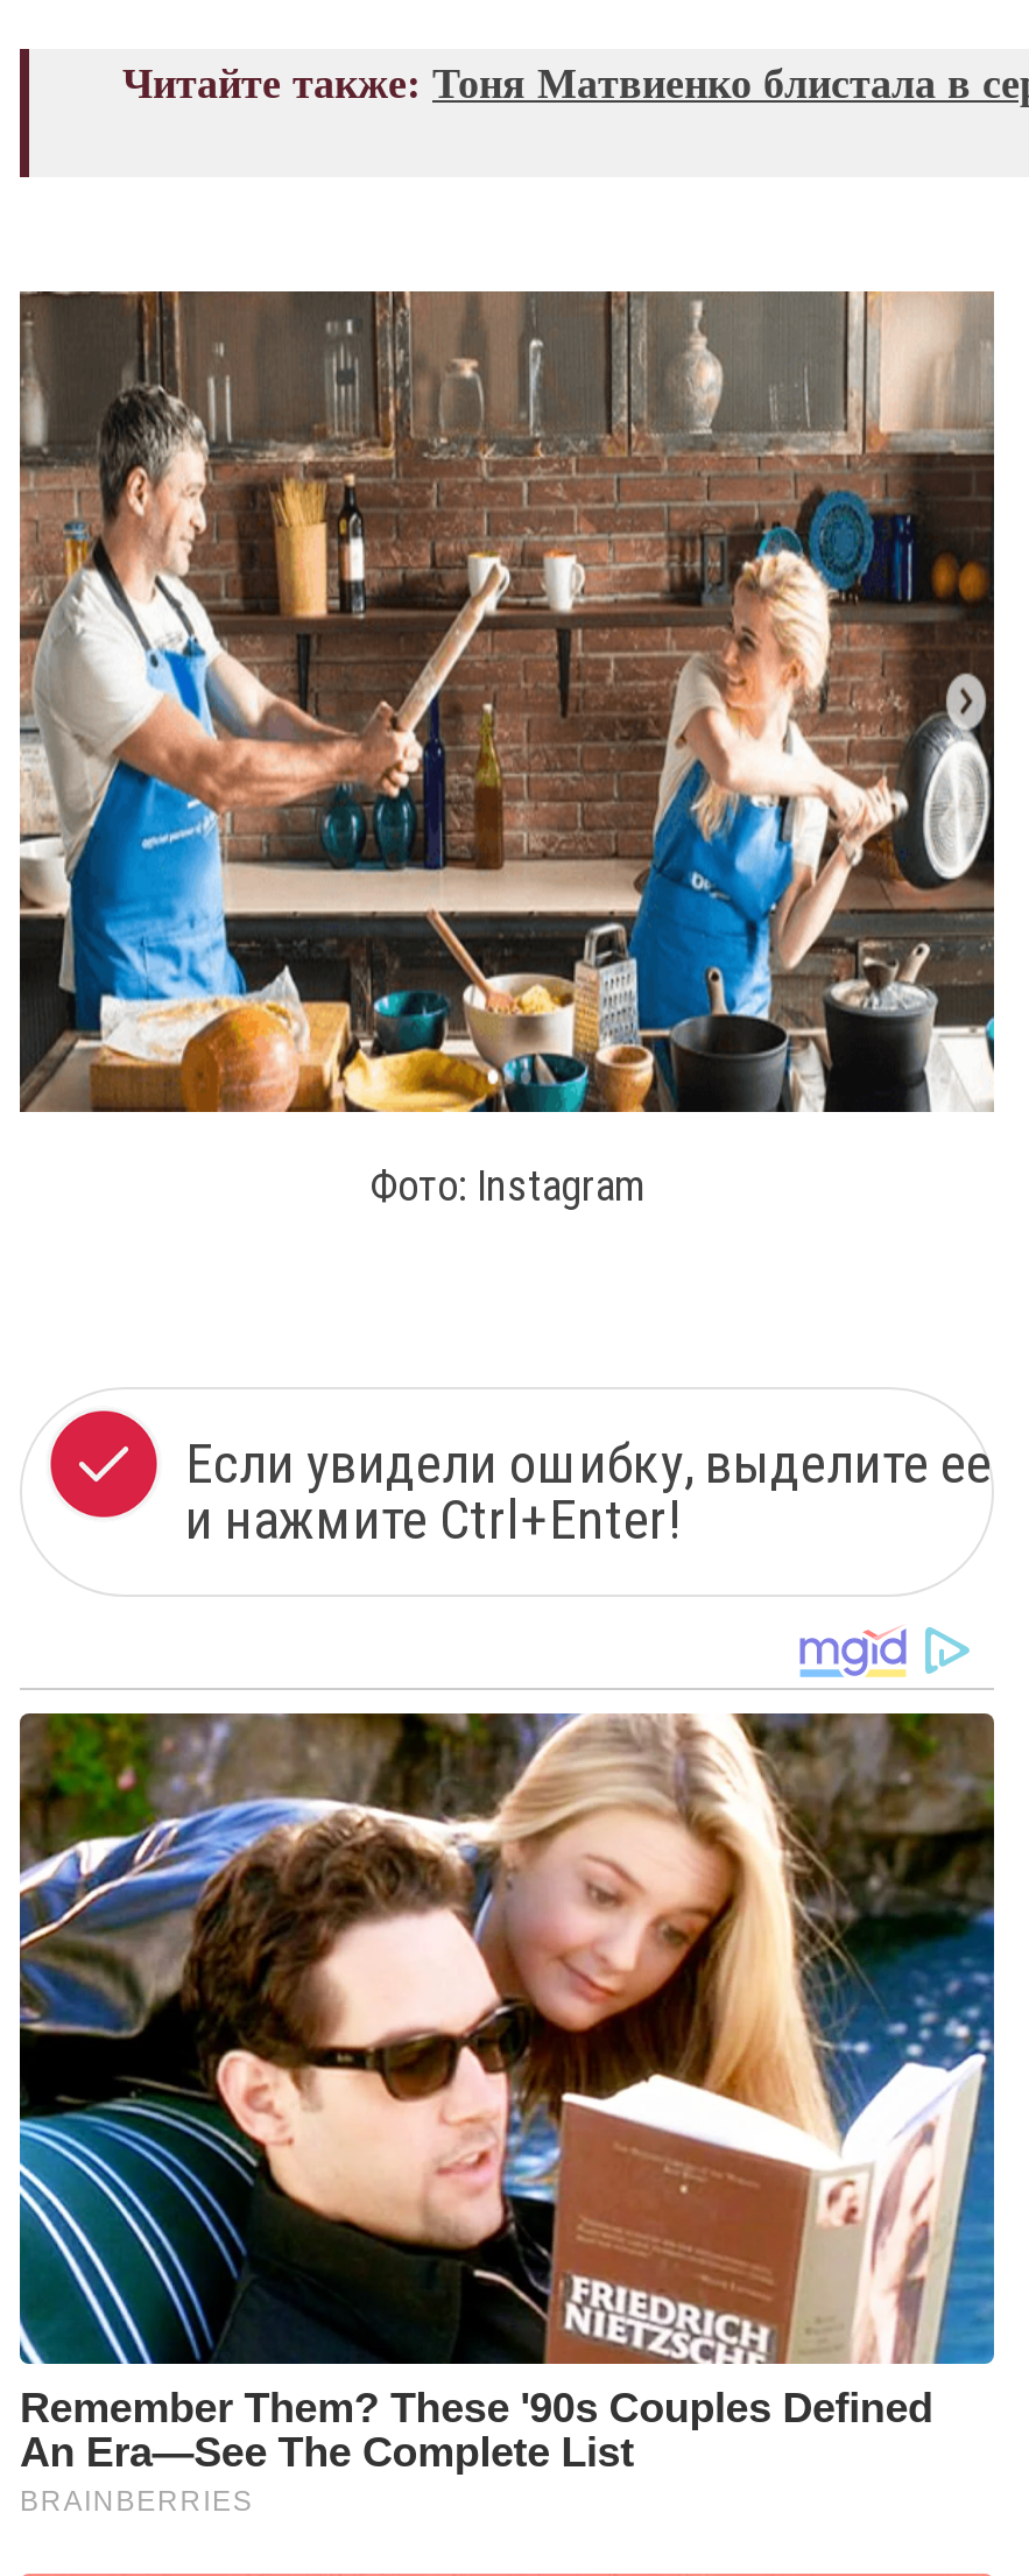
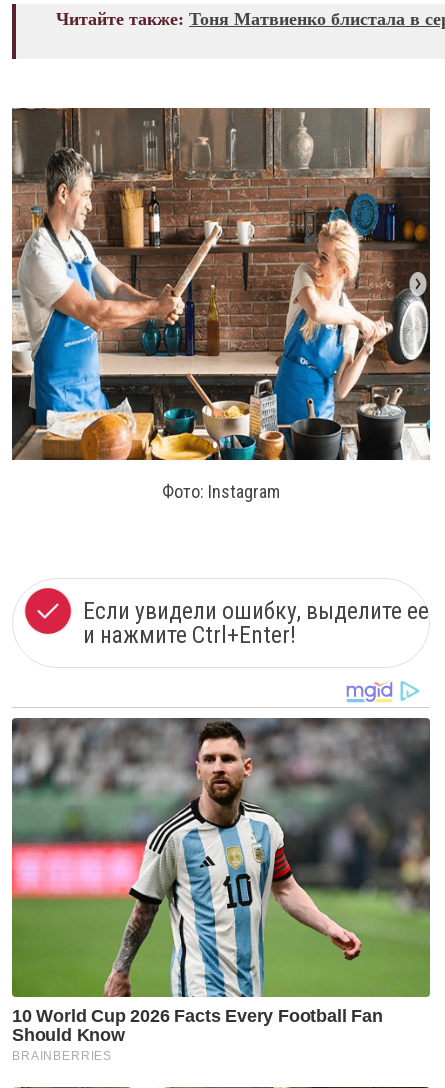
[17,1711,996,2475] [image] | Remember Them? These '90s Couples Defined | An Era—See The Complete List -> [11,717,431,1045] [image] | 10 World Cup 2026 Facts Every Football Fan | Should Know

